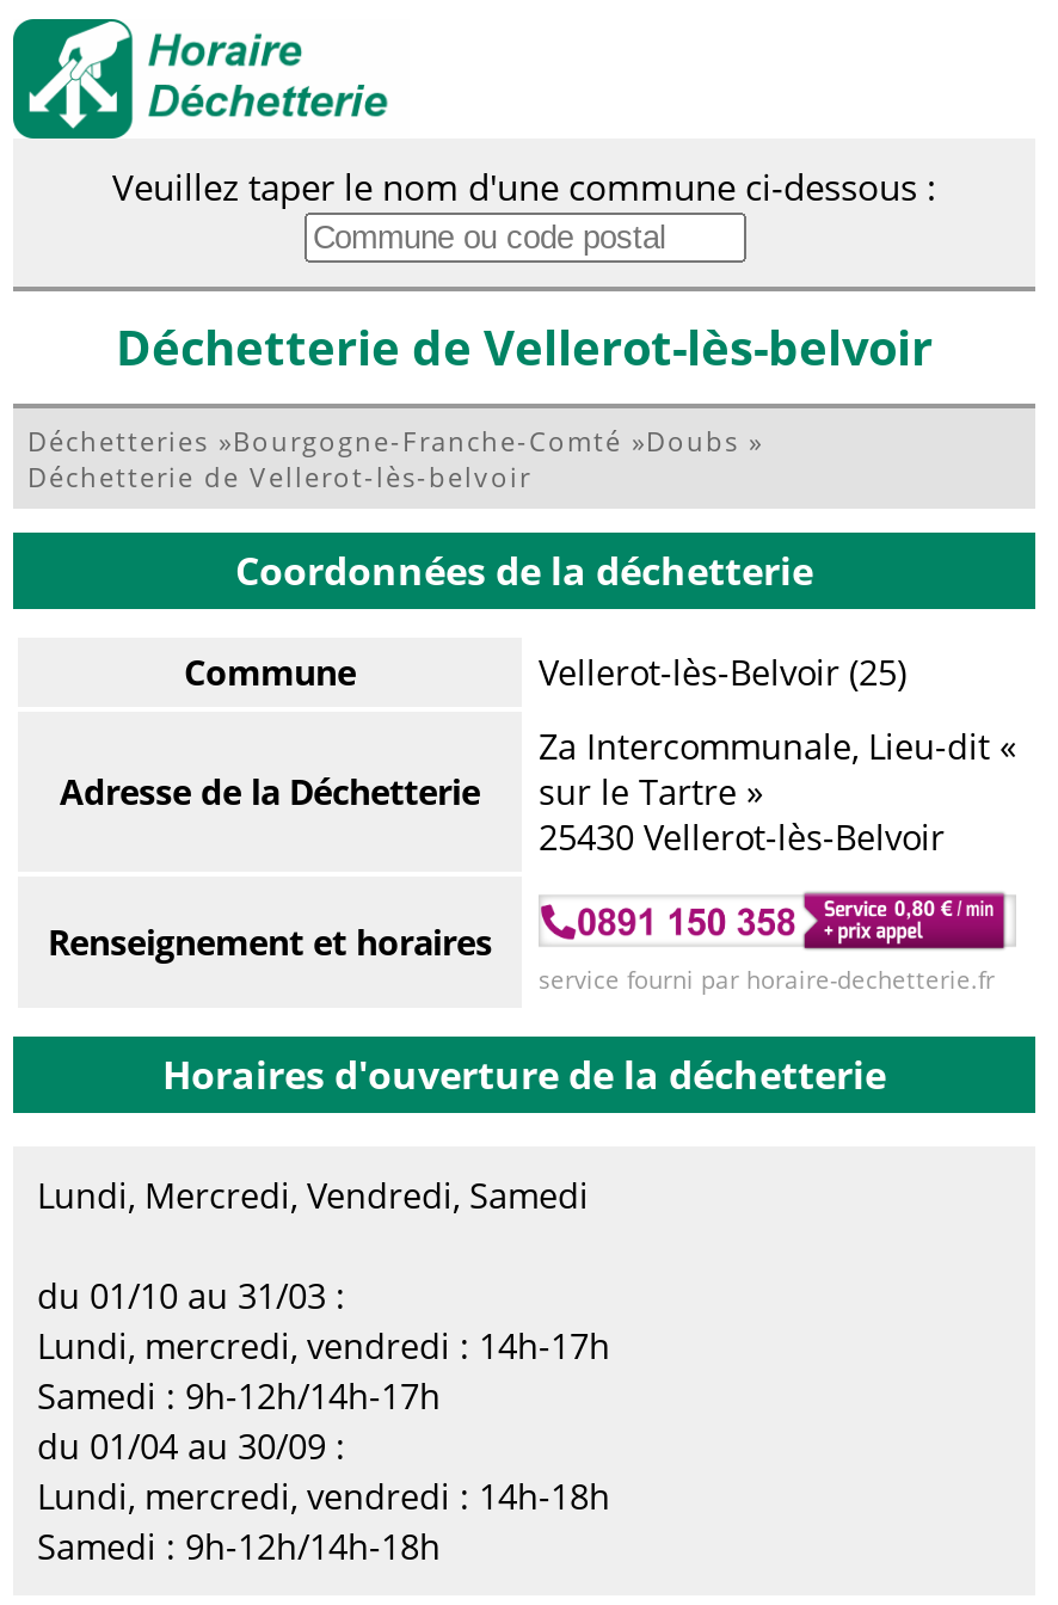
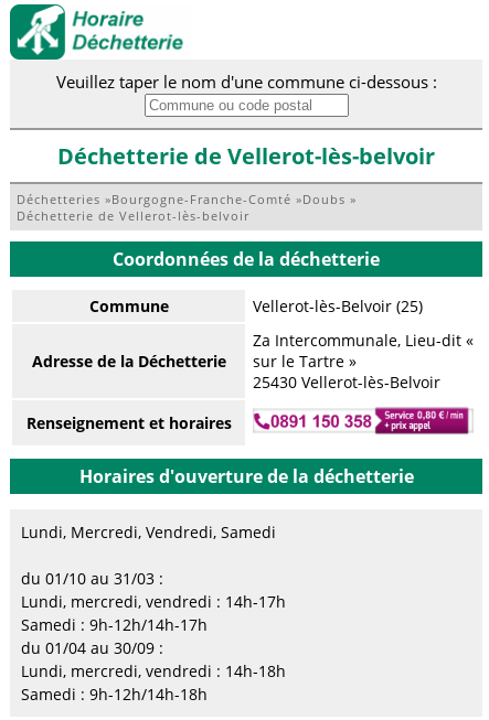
[539,962,995,995] service fourni par horaire-dechetterie.fr -> none

